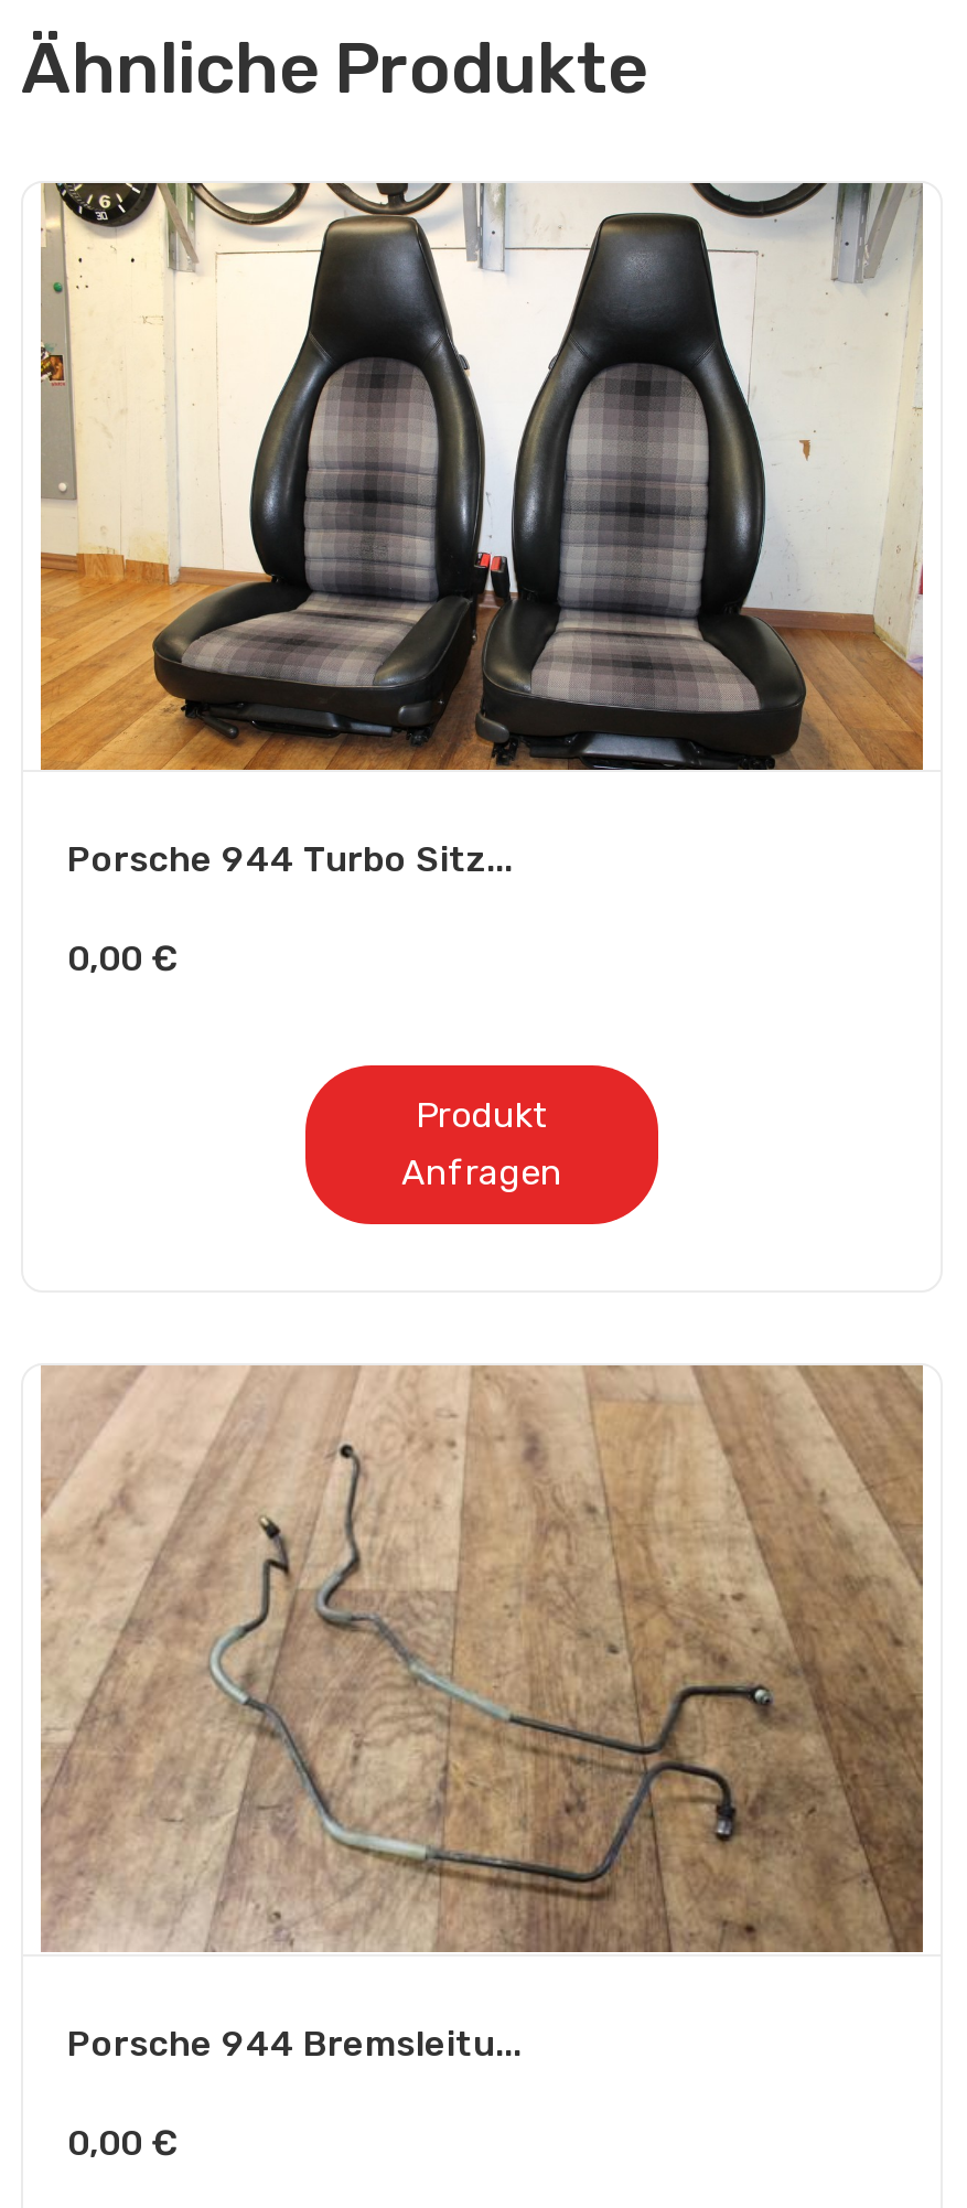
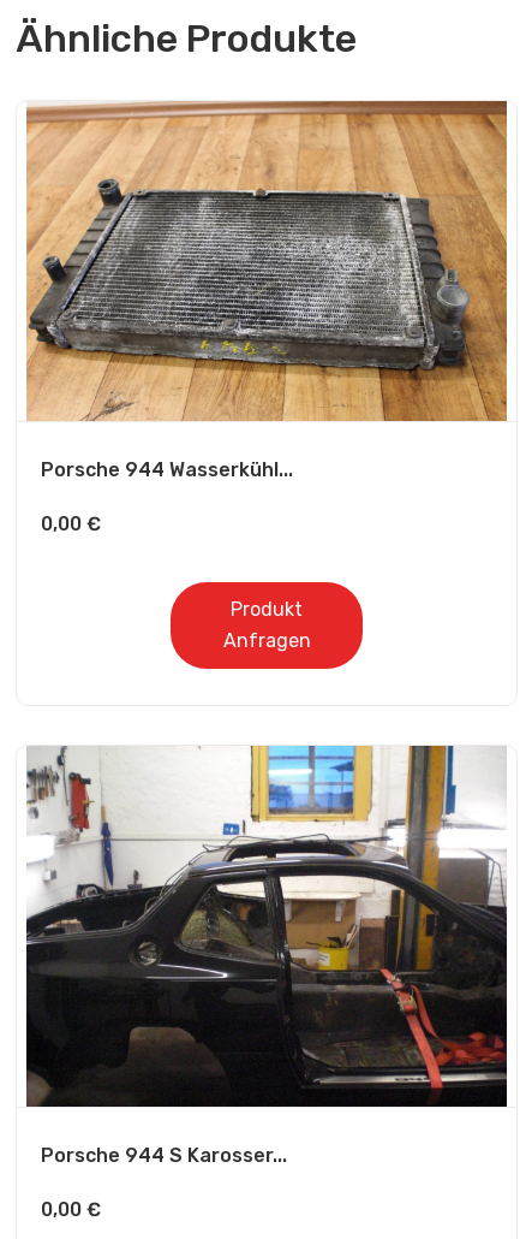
[39,181,923,881] [image] | Porsche 944 Turbo Sitz... -> [26,100,507,481] [image] | Porsche 944 Wasserkühl...
[39,1363,925,2064] [image] | Porsche 944 Bremsleitu... -> [26,745,508,1167] [image] | Porsche 944 S Karosser...

